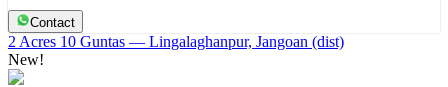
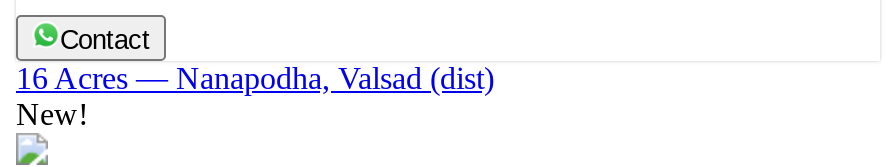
[8,33,344,50] 2 Acres 10 Guntas— Lingalaghanpur, Jangoan (dist) -> [16,62,494,96] 16 Acres— Nanapodha, Valsad (dist)

